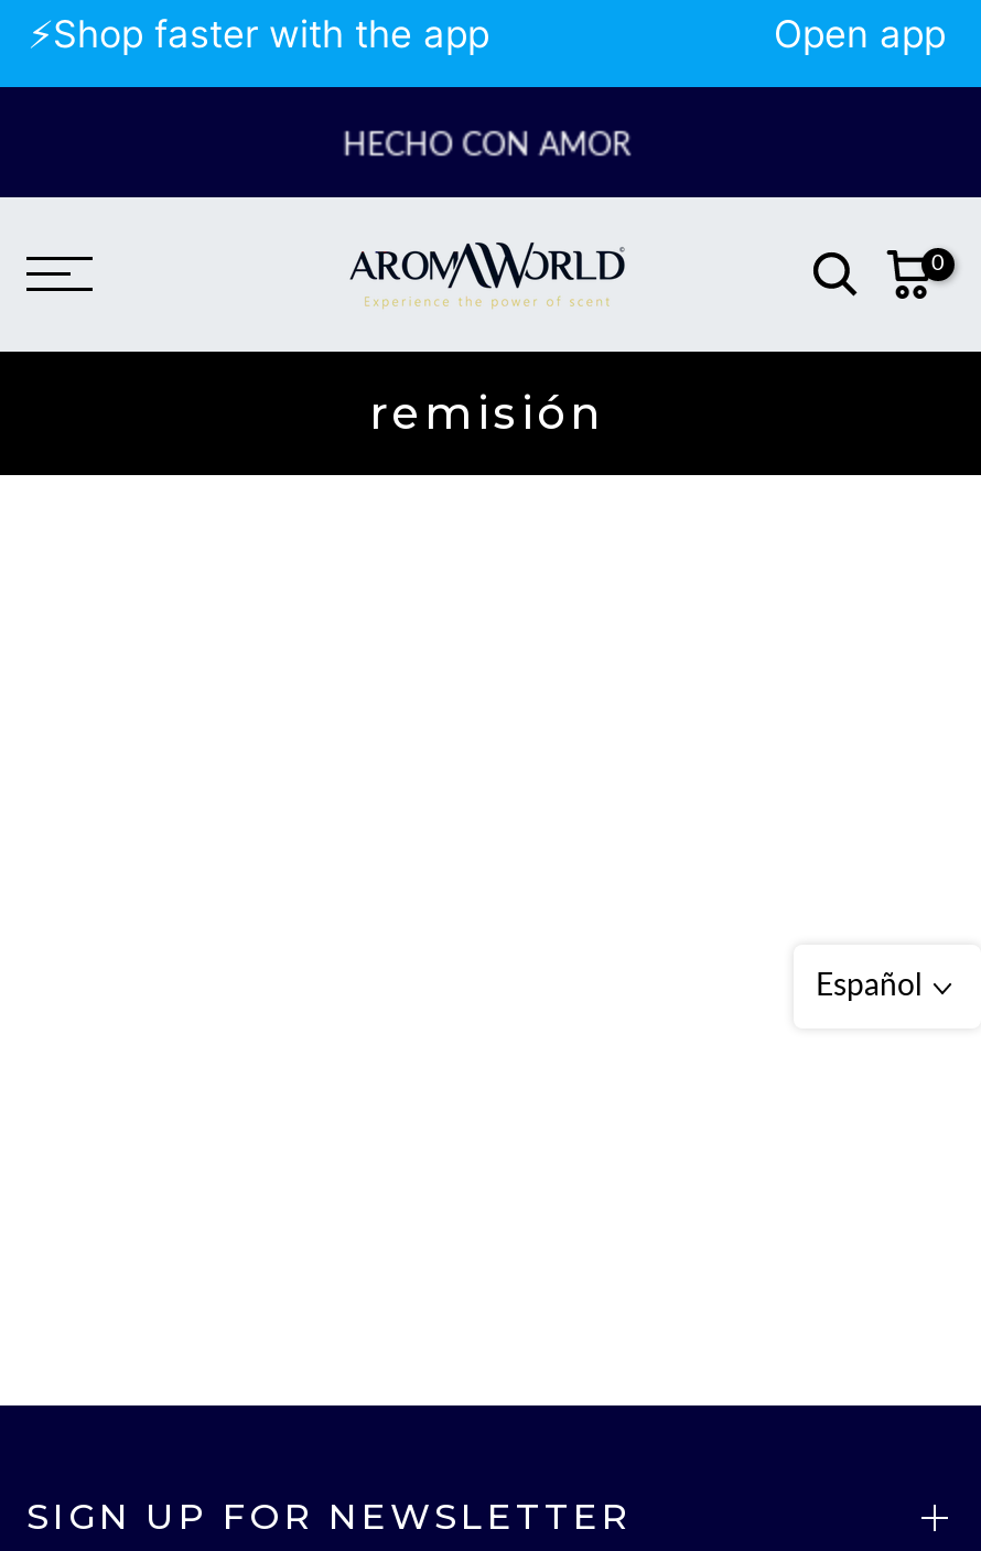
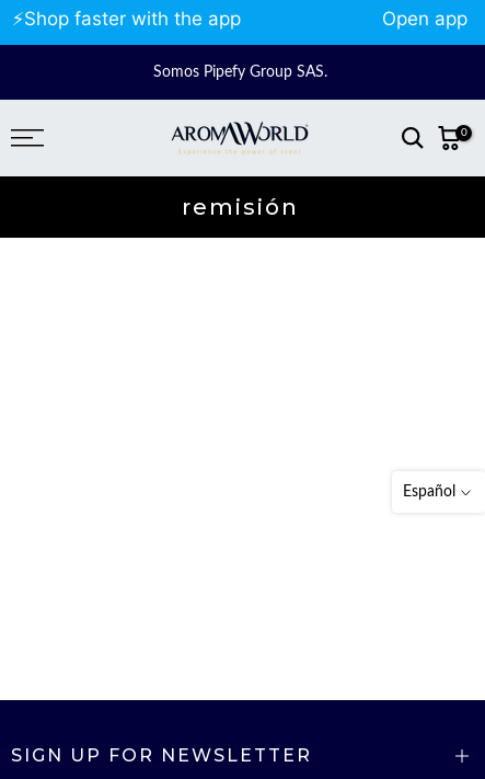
[343,126,632,157] HECHO CON AMOR -> [153,64,327,79] Somos Pipefy Group SAS.

